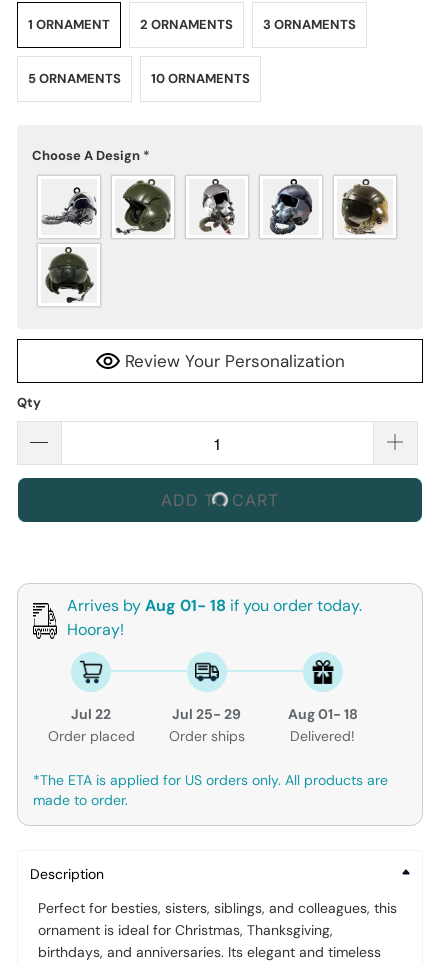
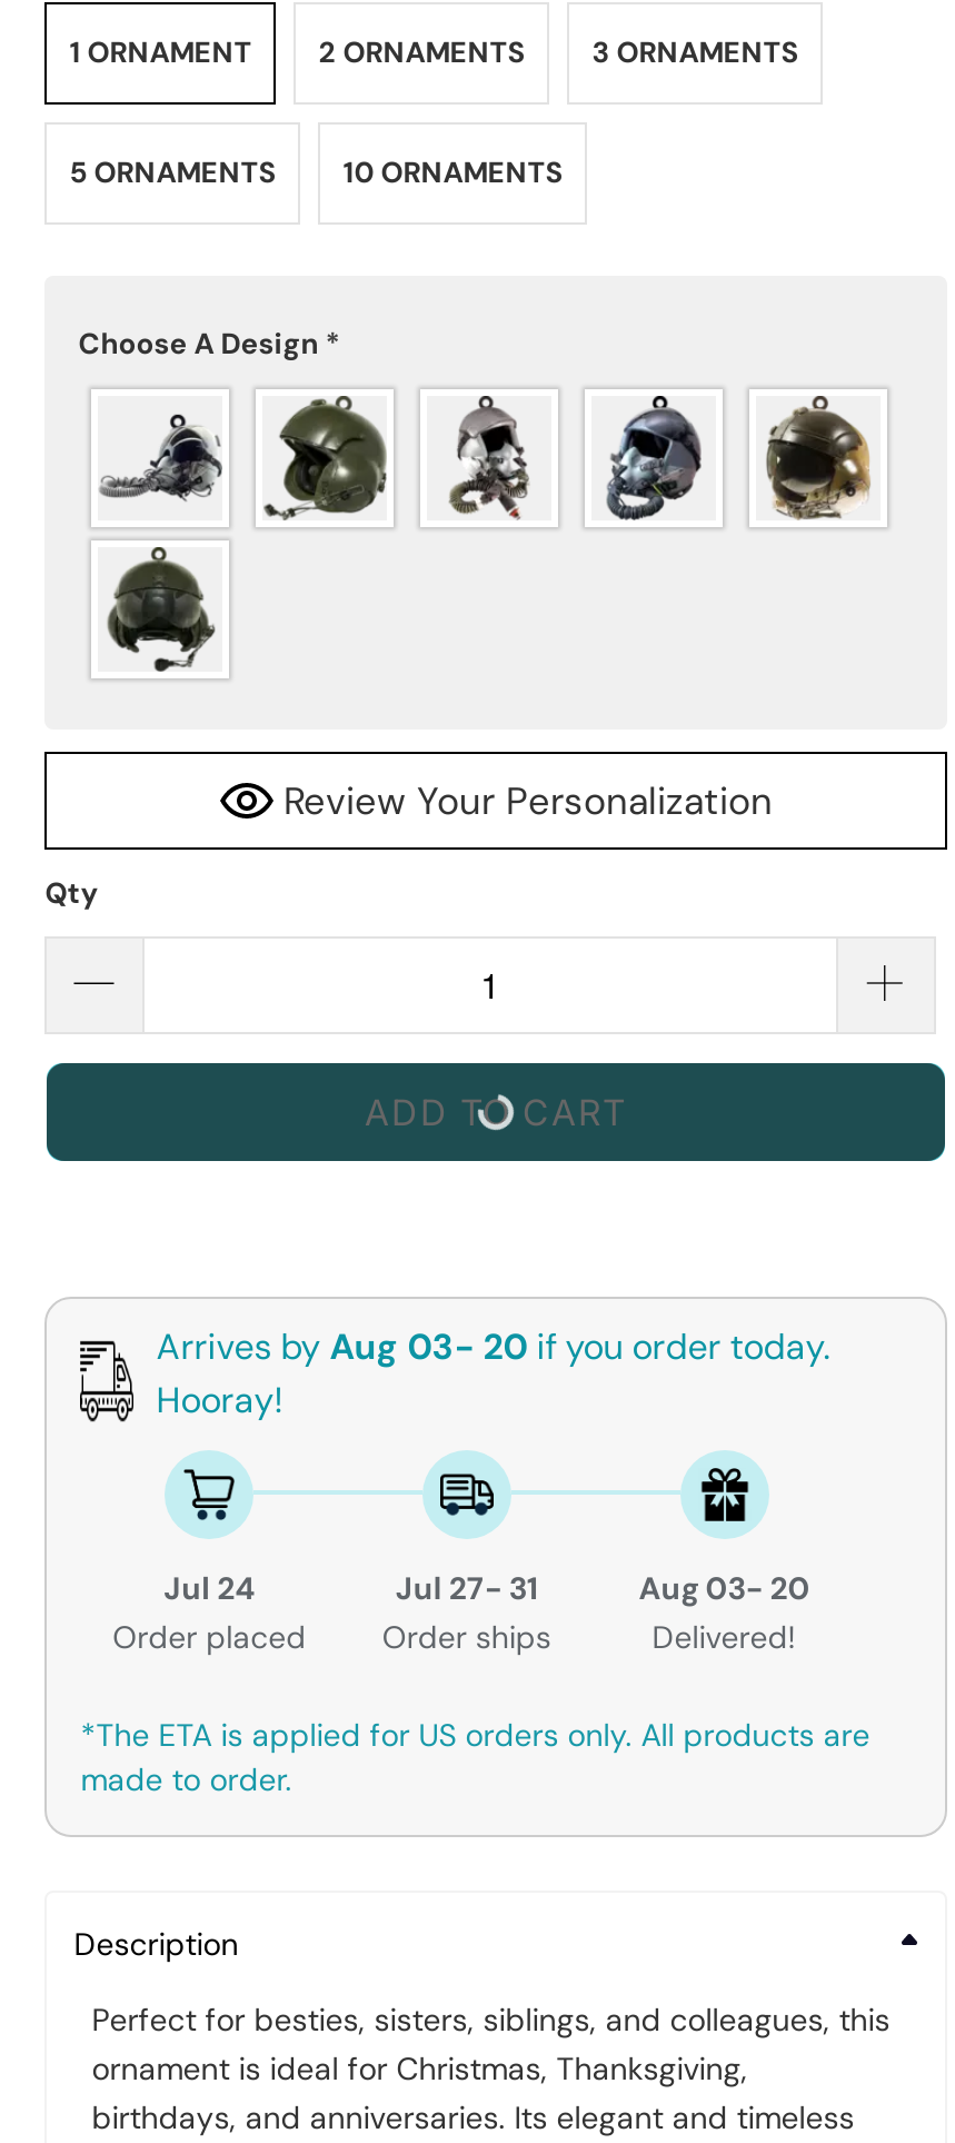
[67,595,362,616] Arrives by Aug 01- 18 if you order today. -> [156,1322,830,1369] Arrives by Aug 03- 20 if you order today.
[71,705,111,723] Jul 22 -> [164,1567,255,1607] Jul 24
[172,705,241,723] Jul 25- 29 -> [396,1567,538,1607] Jul 27- 31
[288,705,358,723] Aug 01- 18 -> [639,1567,810,1607] Aug 03- 20

